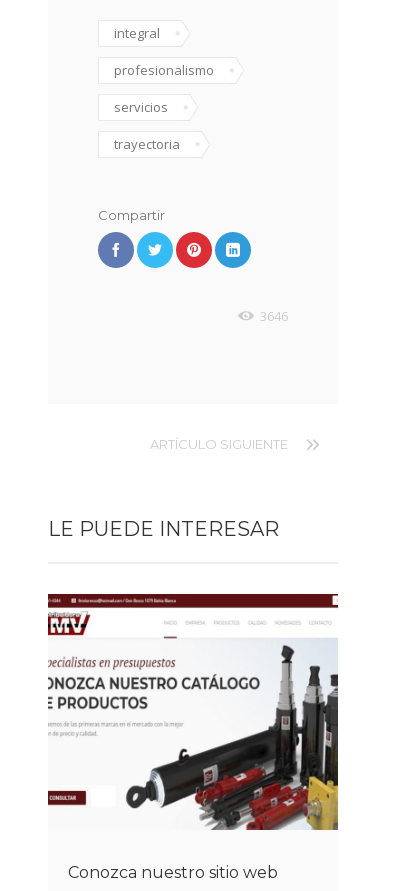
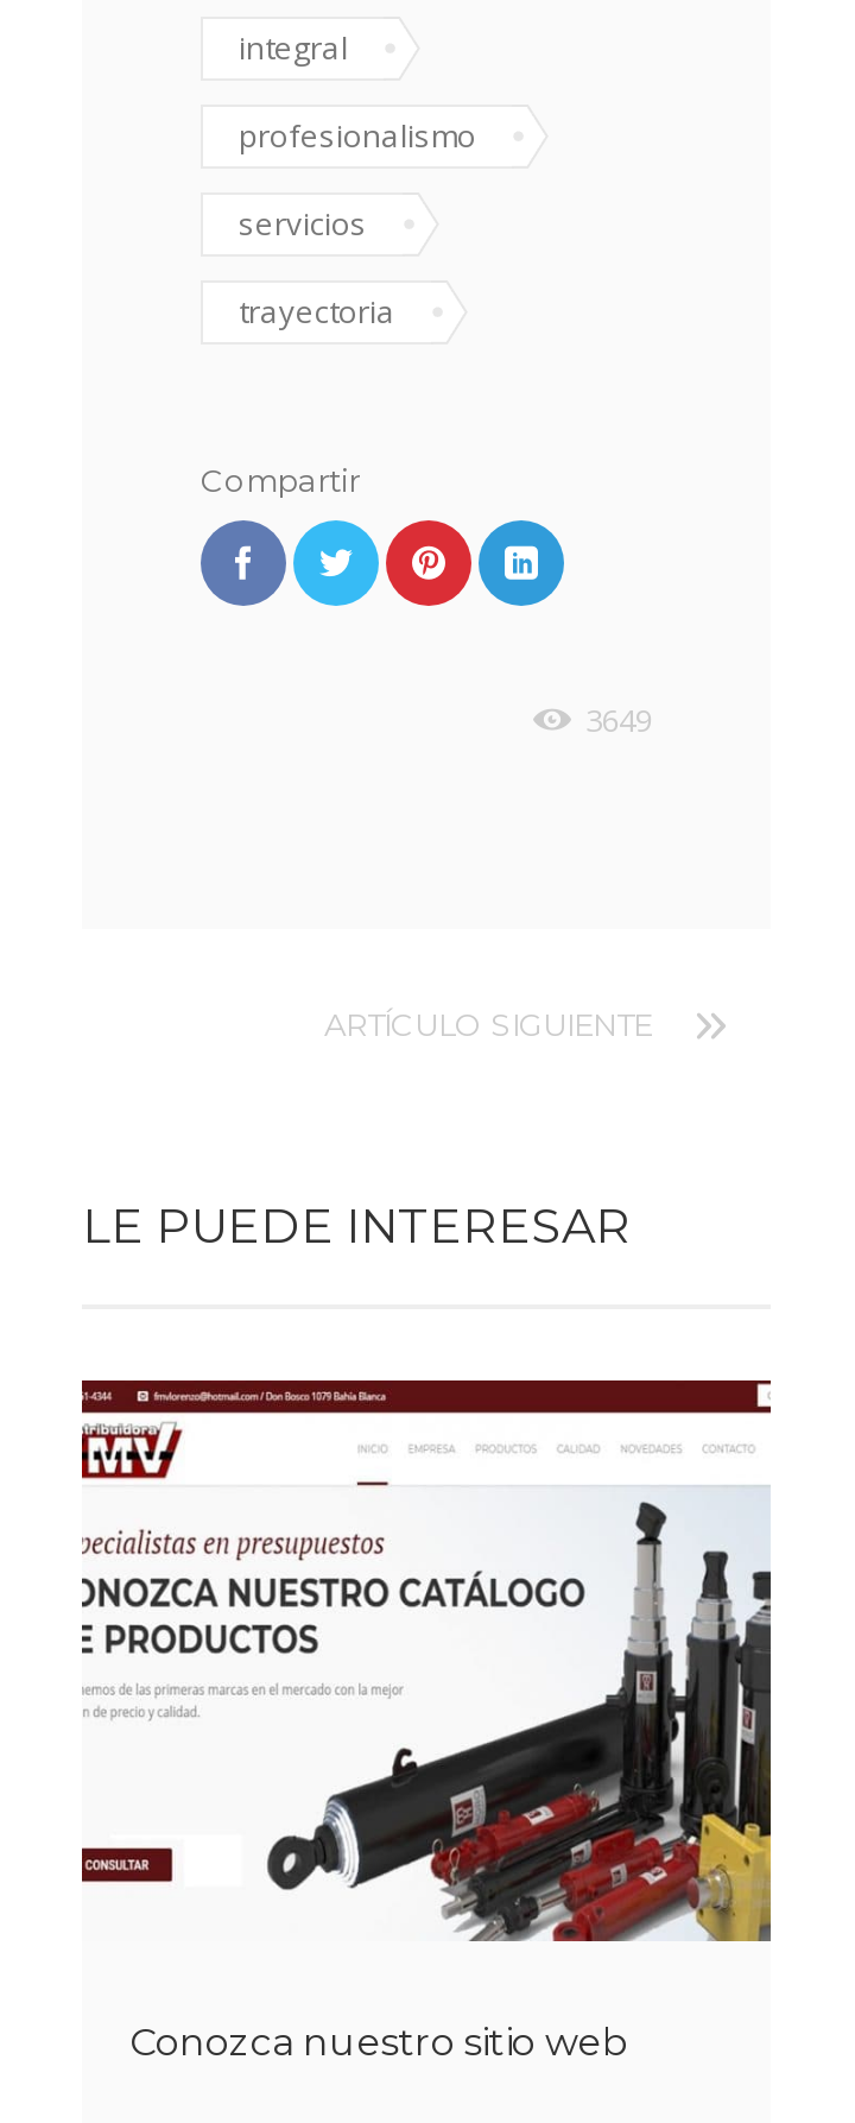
[257,307,288,325] 3646 -> [578,699,652,741] 3649

